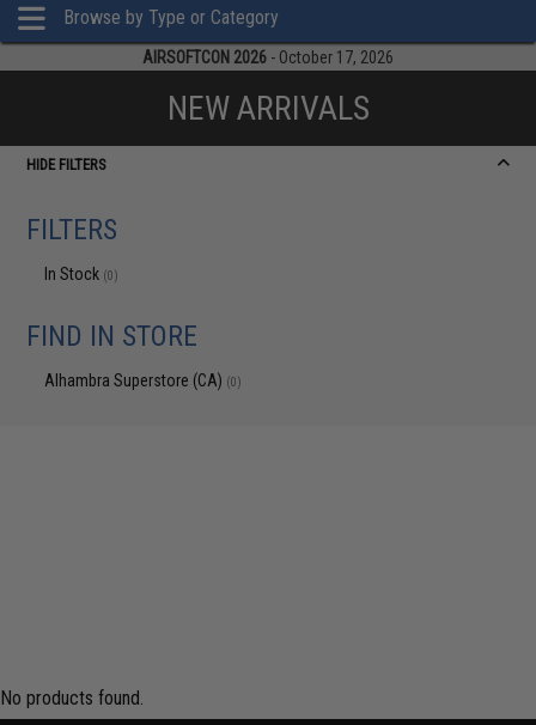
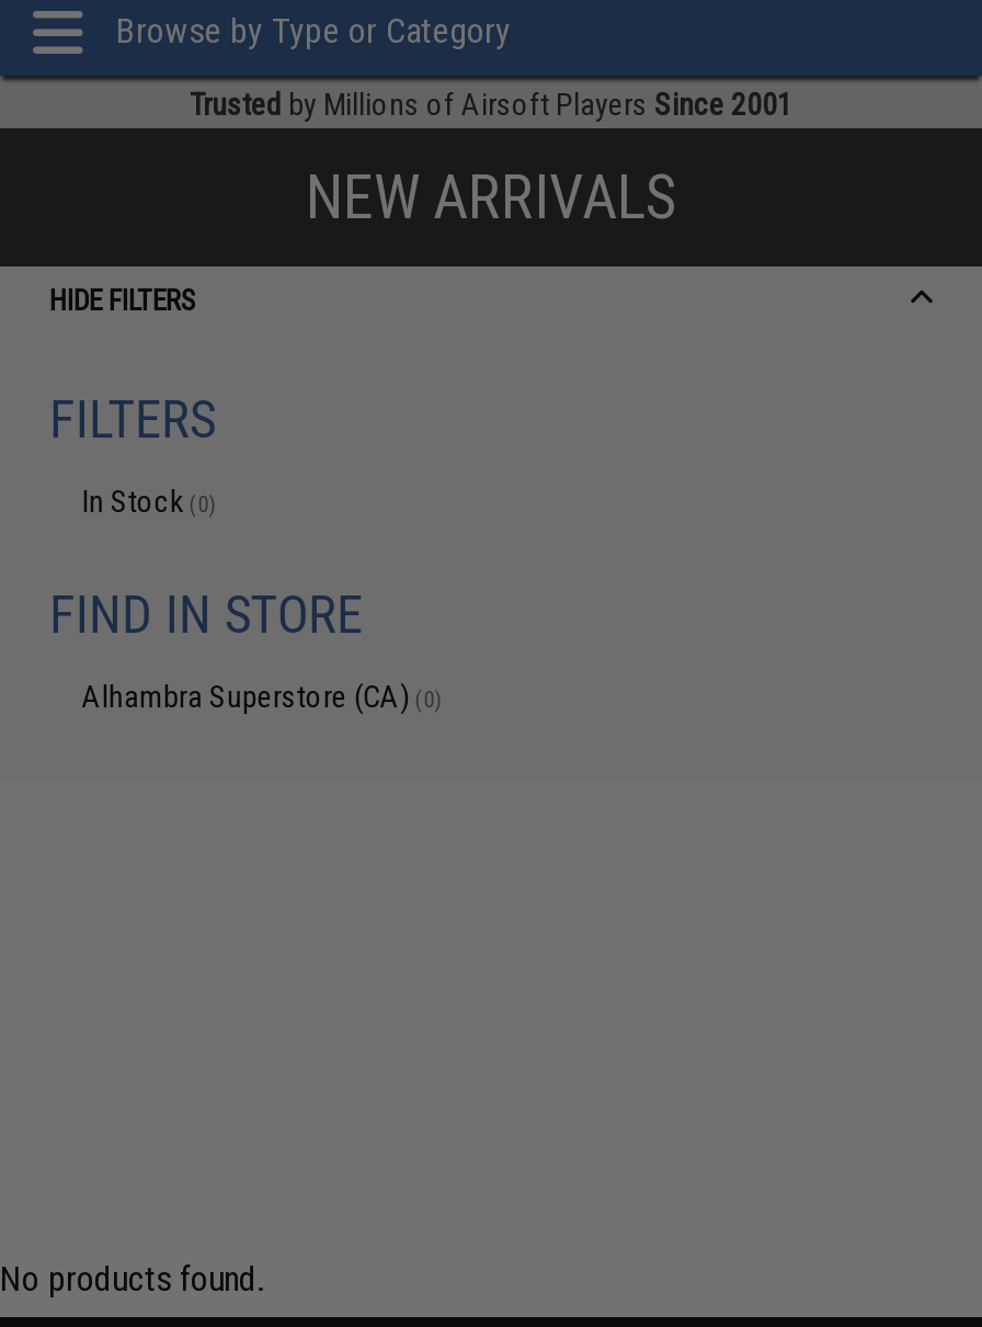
[142,48,394,67] AIRSOFTCON 2026 - October 17, 2026 -> [190,87,792,122] Trusted by Millions of Airsoft Players Since 2001

